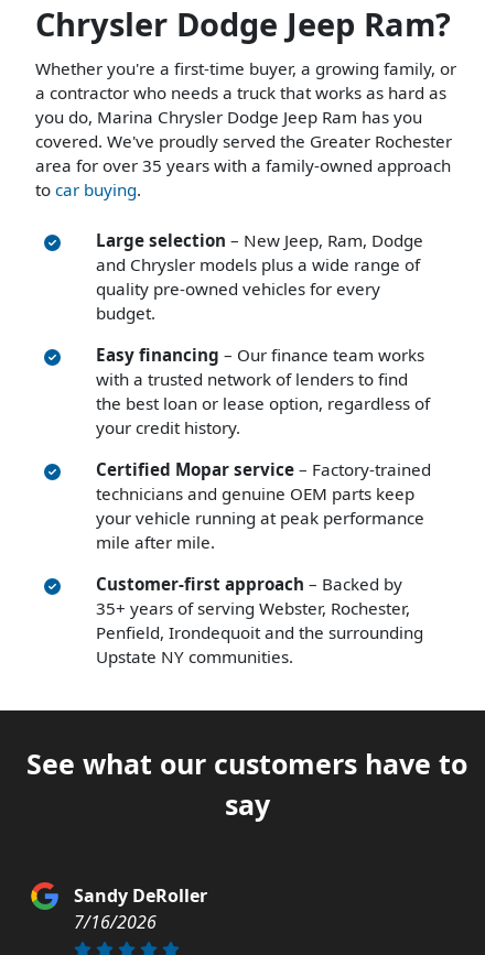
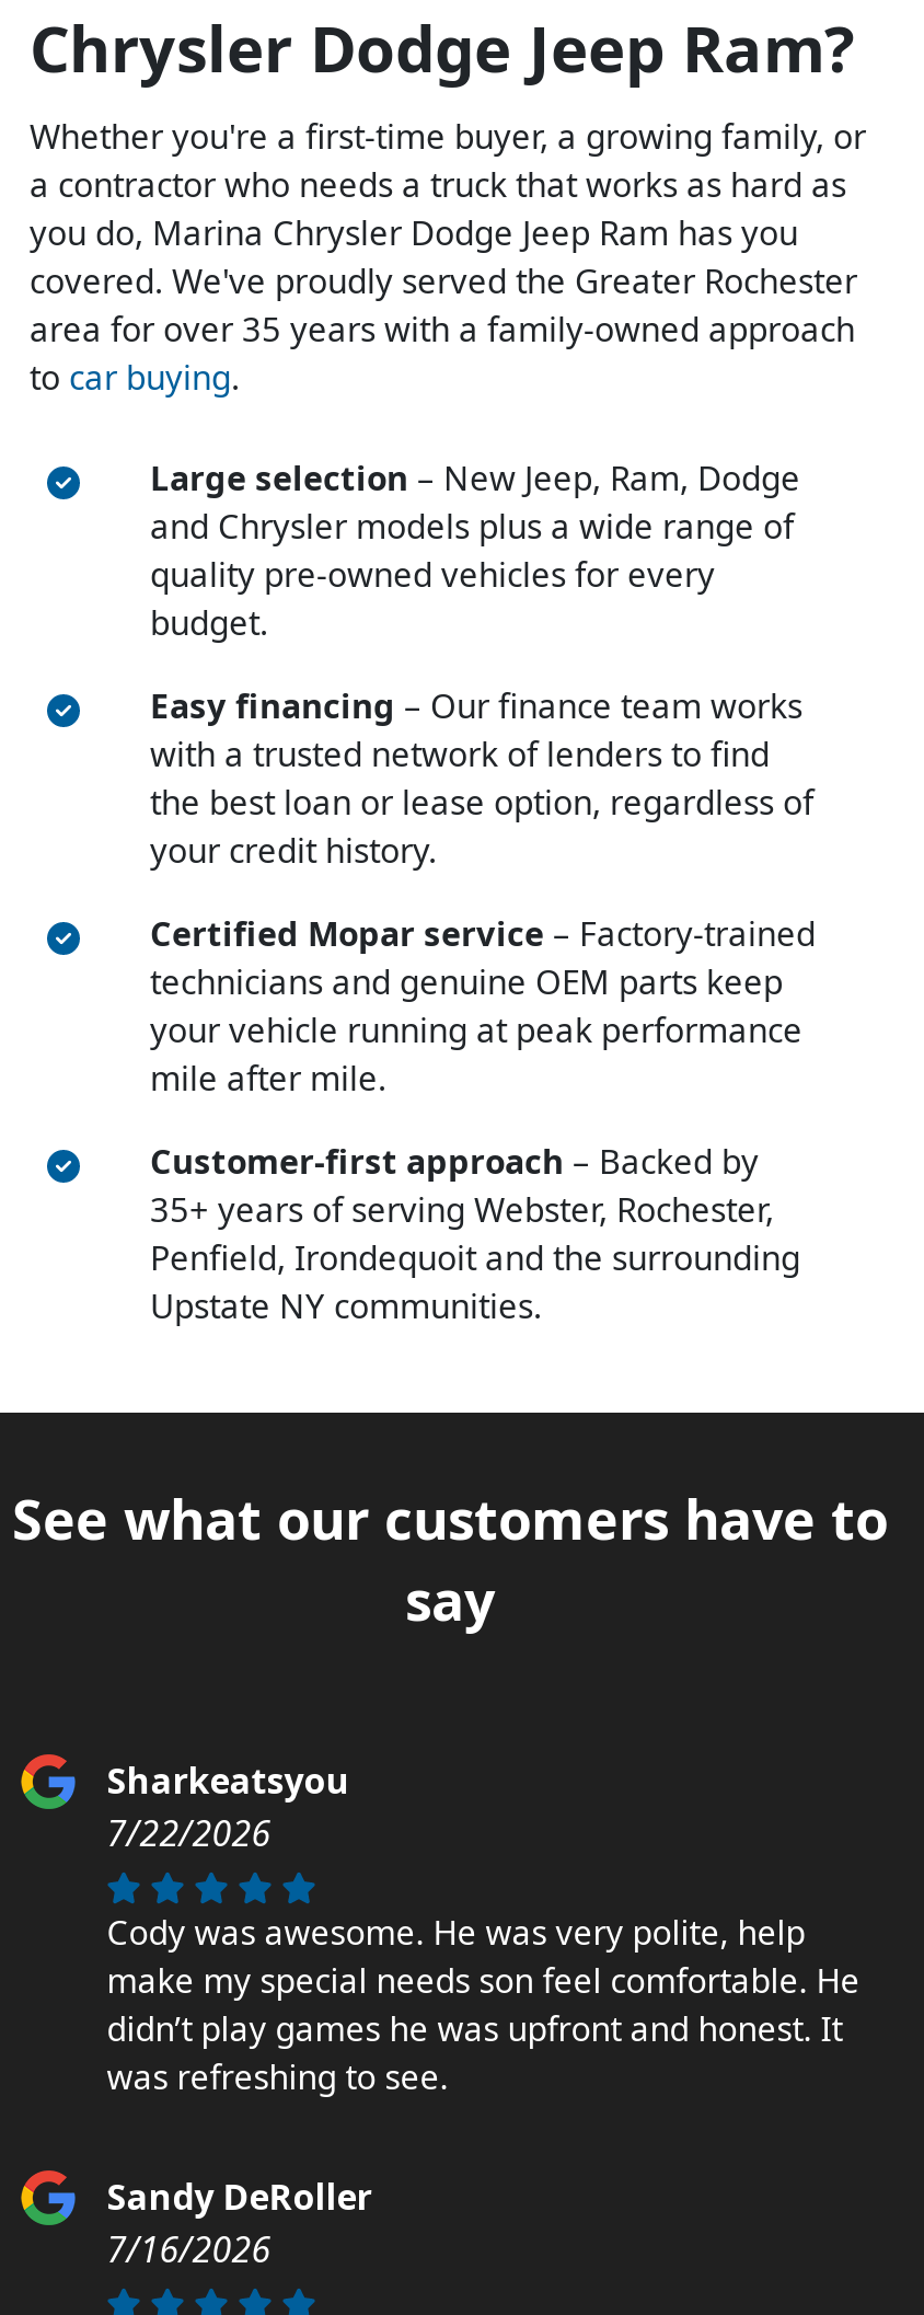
none -> [107,1757,860,2099] Sharkeatsyou | 7/22/2026 | Cody was awesome. He was very polite, help | make my special needs son feel comfortable. He | didn’t play games he was upfront and honest. It | was refreshing to see.

